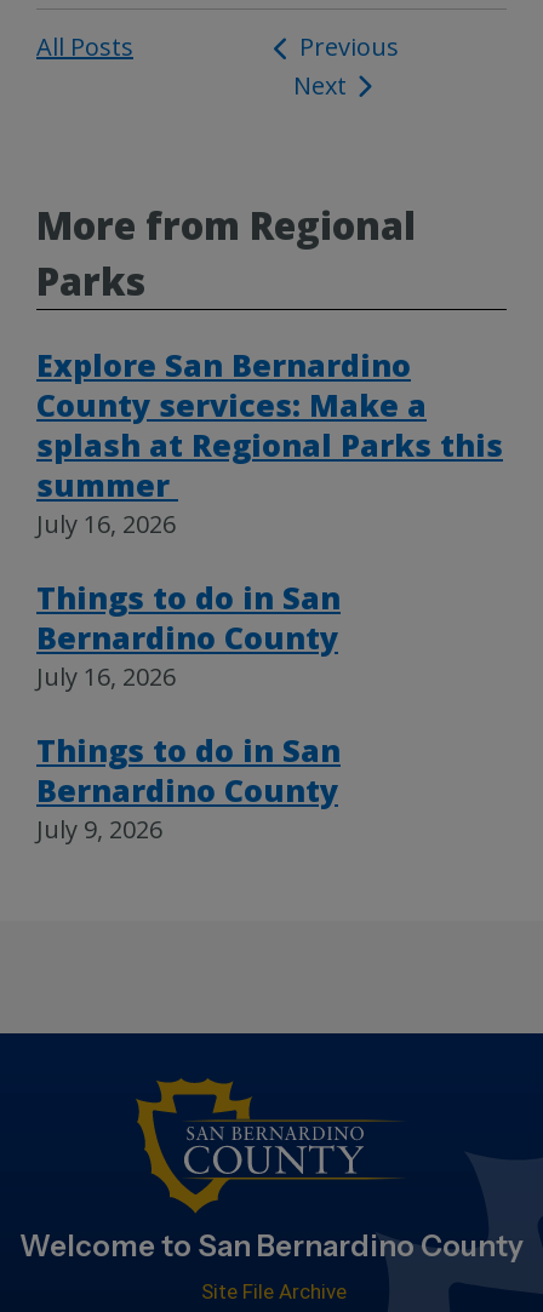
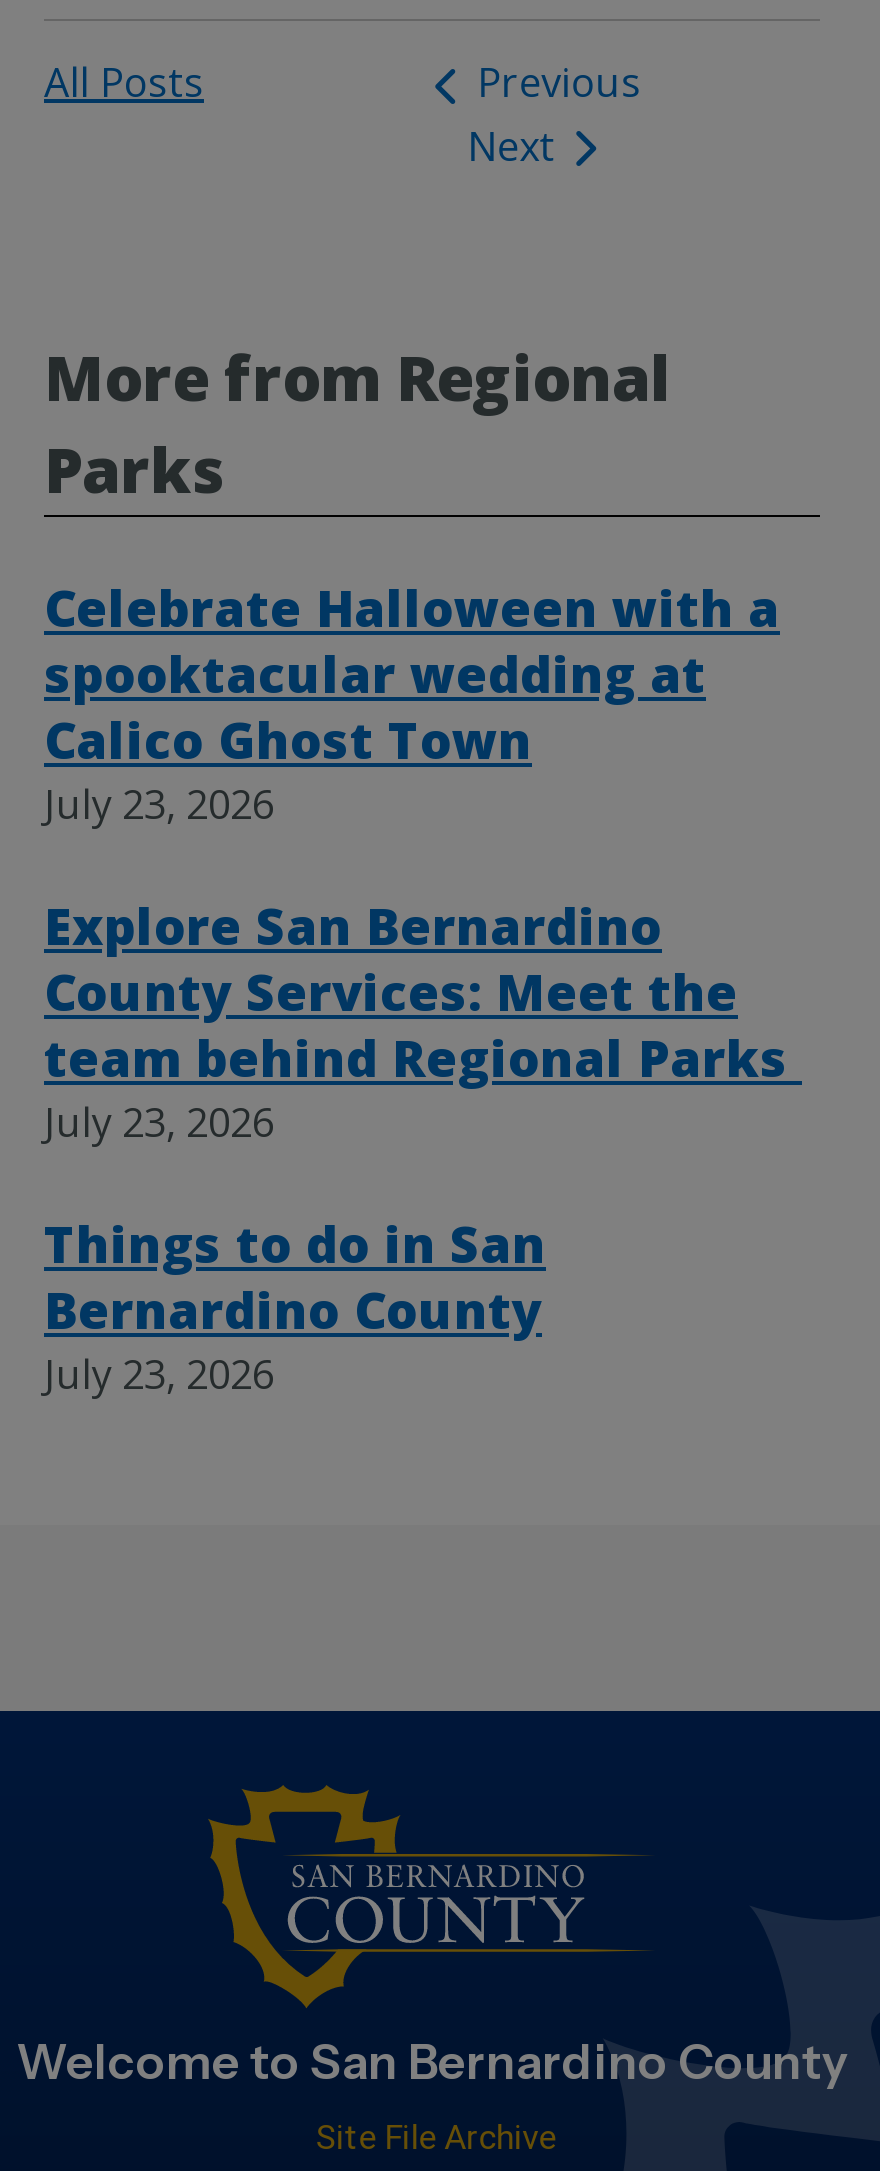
none -> [44,574,780,832] Celebrate Halloween with a | spooktacular wedding at | Calico Ghost Town | July 23, 2026
moved [36,344,411,386] -> [44,892,662,960]: Explore San Bernardino
[36,384,503,541] County services: Make a | splash at Regional Parks this | summer | July 16, 2026 -> [44,958,802,1150] County Services: Meet the | team behind Regional Parks | July 23, 2026
moved [36,577,341,658] -> [44,1210,546,1344]: Things to do in San | Bernardino County
[36,661,341,846] July 16, 2026 | Things to do in San | Bernardino County | July 9, 2026 -> [44,1348,274,1402] July 23, 2026

